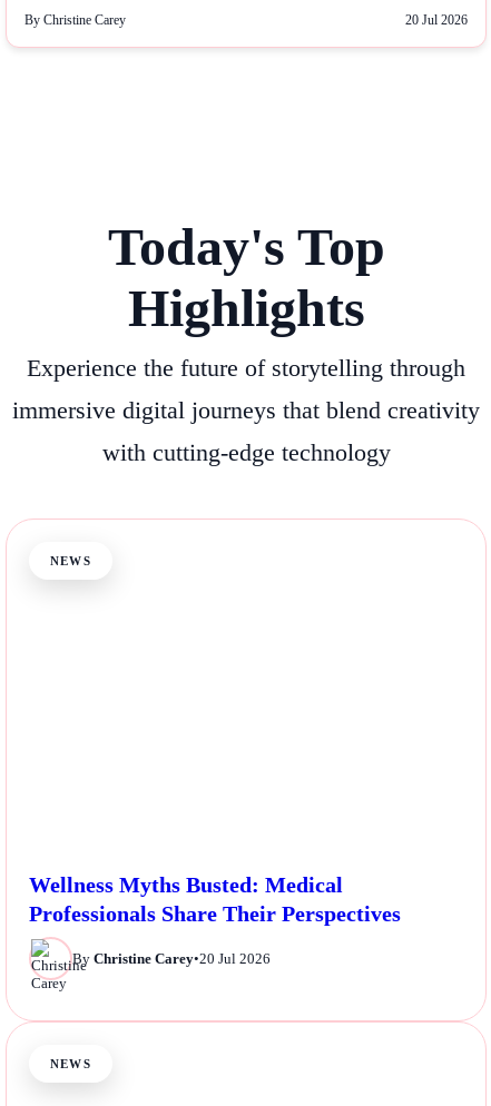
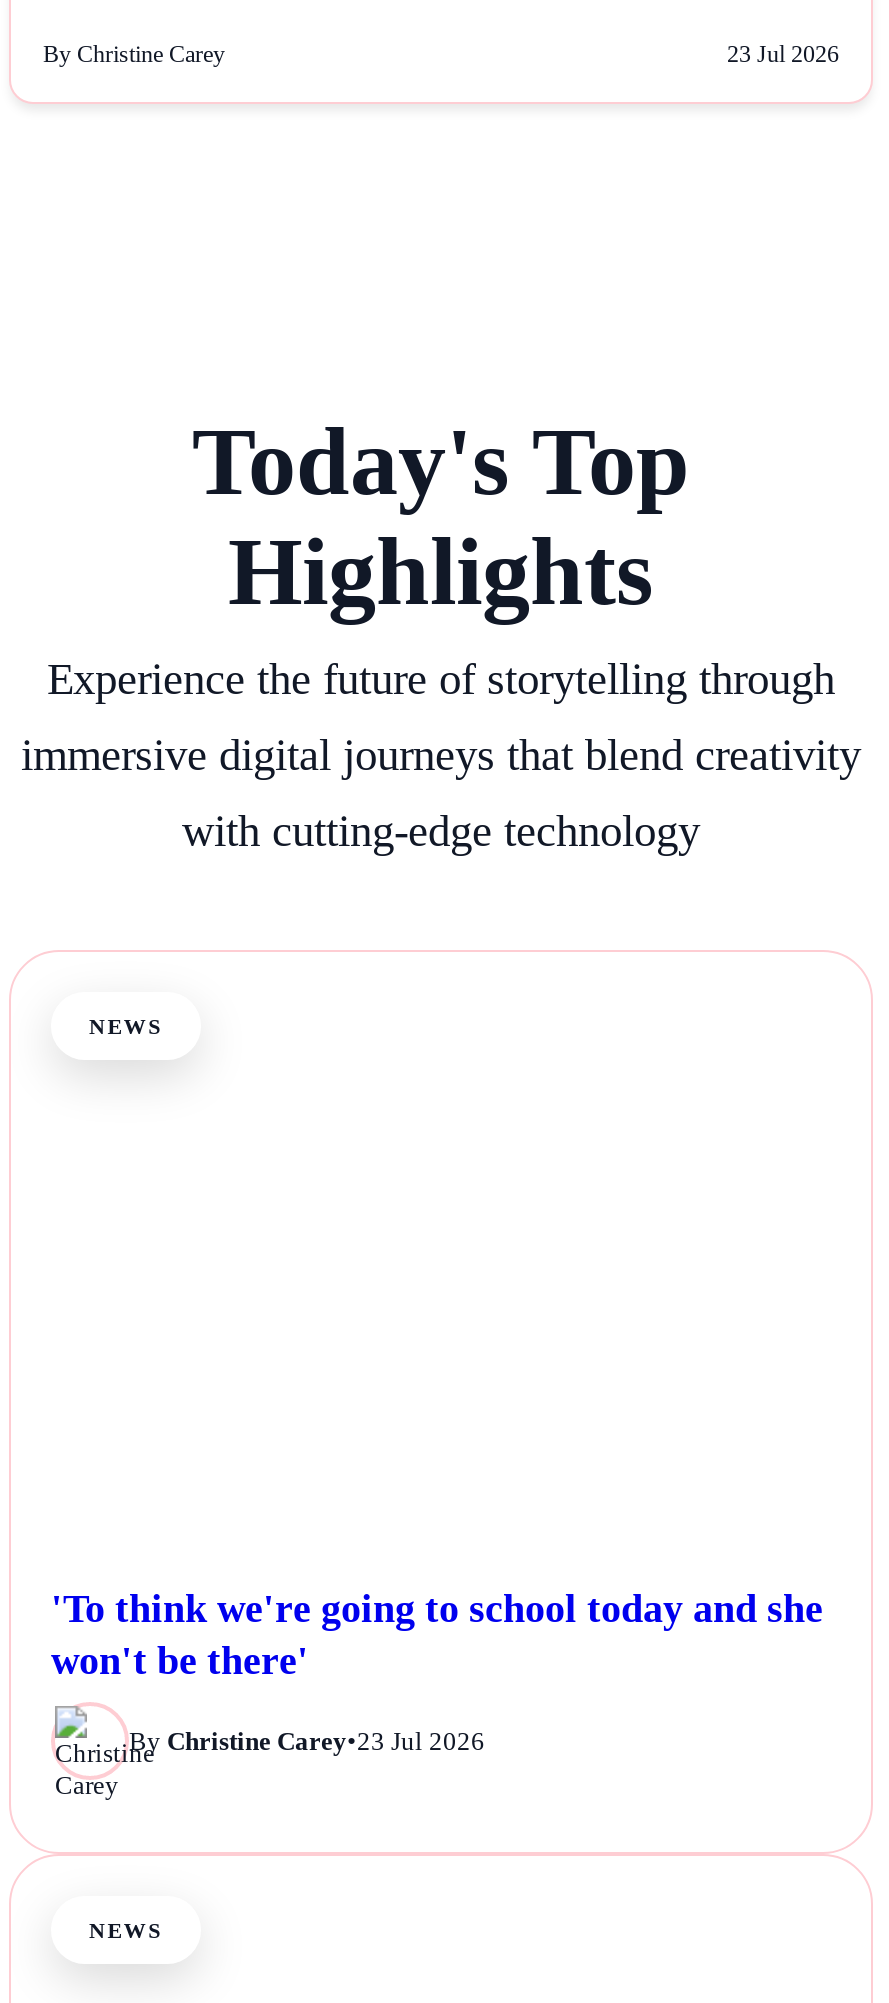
[405,12,468,27] 20 Jul 2026 -> [727,39,839,67] 23 Jul 2026
[29,873,401,926] Wellness Myths Busted: Medical | Professionals Share Their Perspectives -> [51,1587,823,1683] 'To think we're going to school today and she | won't be there'
[72,950,271,967] By Christine Carey•20 Jul 2026 -> [129,1726,485,1756] By Christine Carey•23 Jul 2026

